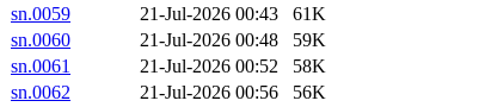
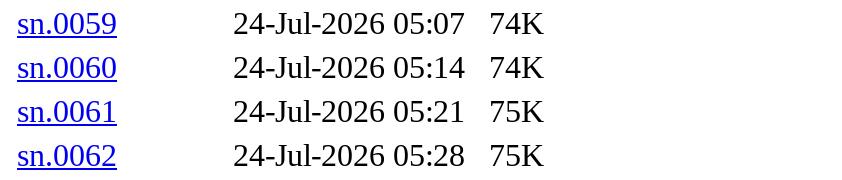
[140,4,326,24] 21-Jul-2026 00:43 | 61K -> [233,7,545,41] 24-Jul-2026 05:07 | 74K
[140,30,326,50] 21-Jul-2026 00:48 | 59K -> [233,51,545,85] 24-Jul-2026 05:14 | 74K
[140,56,326,77] 21-Jul-2026 00:52 | 58K -> [233,95,545,129] 24-Jul-2026 05:21 | 75K
[140,83,326,103] 21-Jul-2026 00:56 | 56K -> [233,139,545,173] 24-Jul-2026 05:28 | 75K

